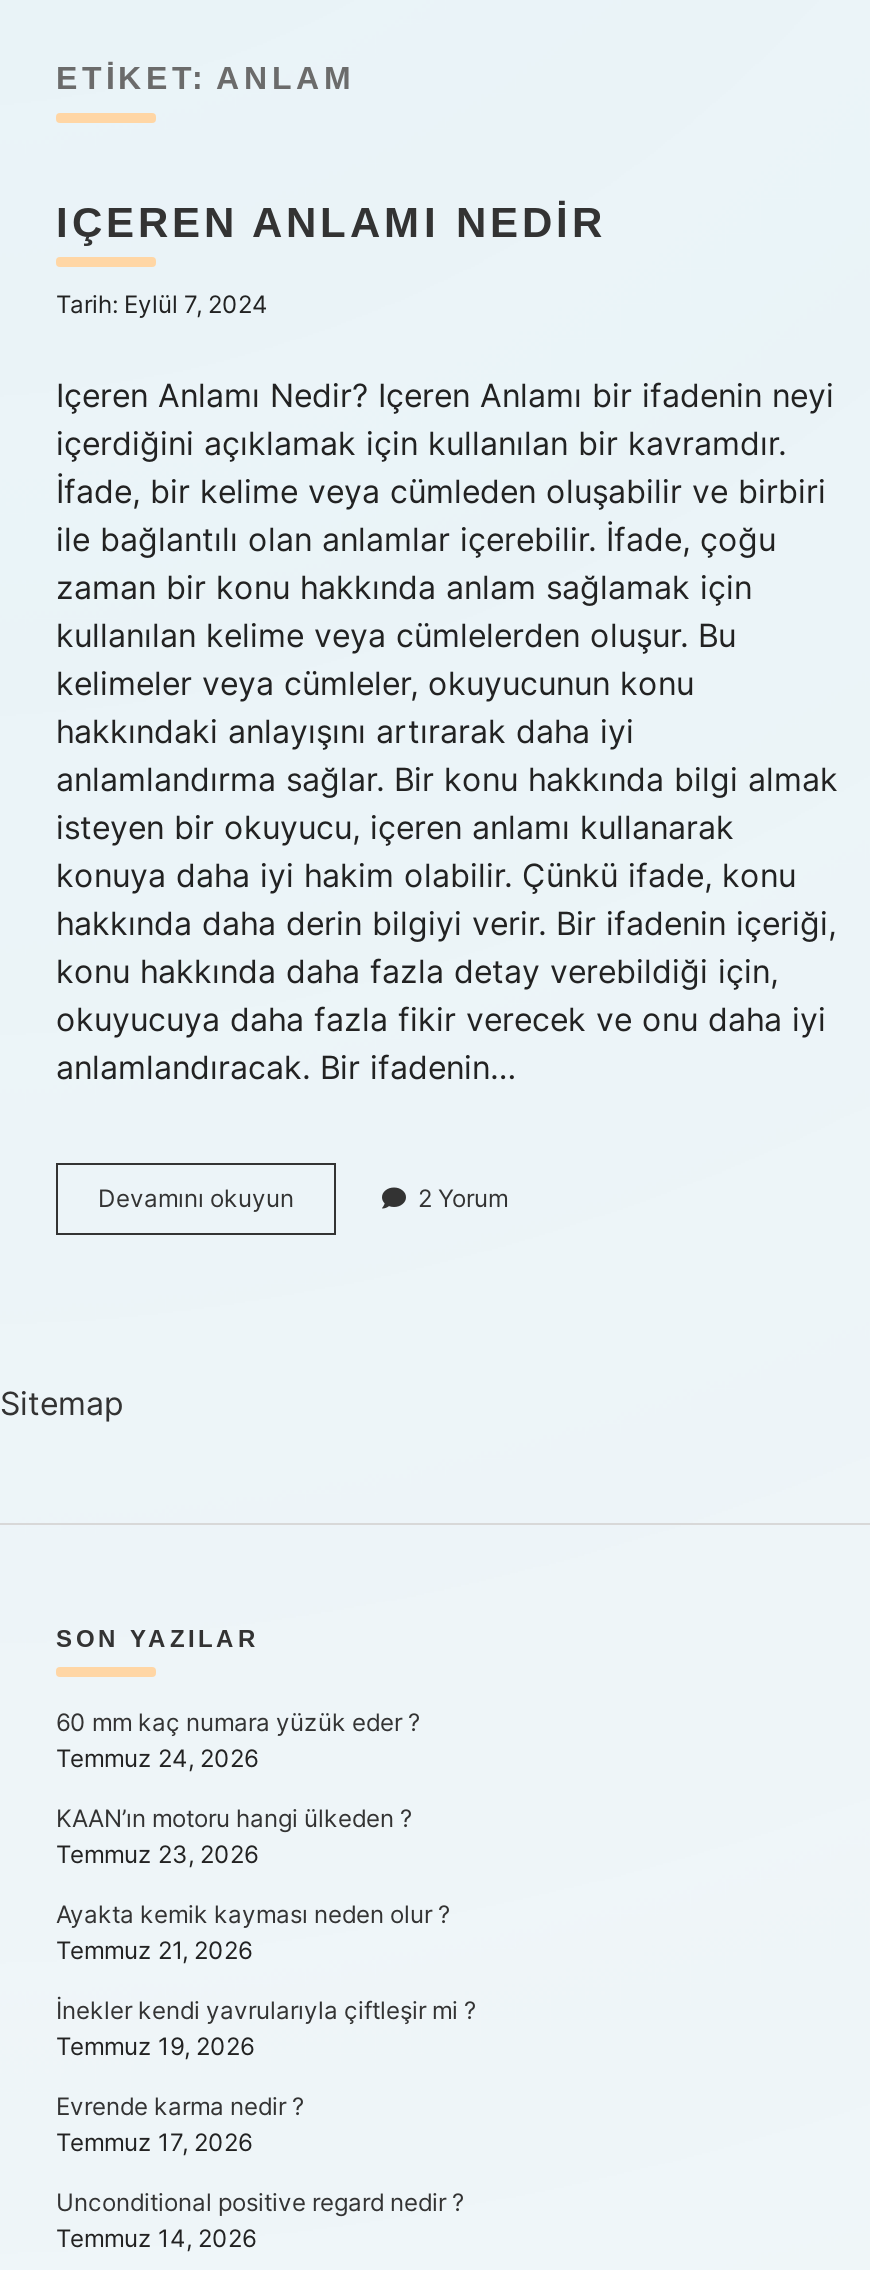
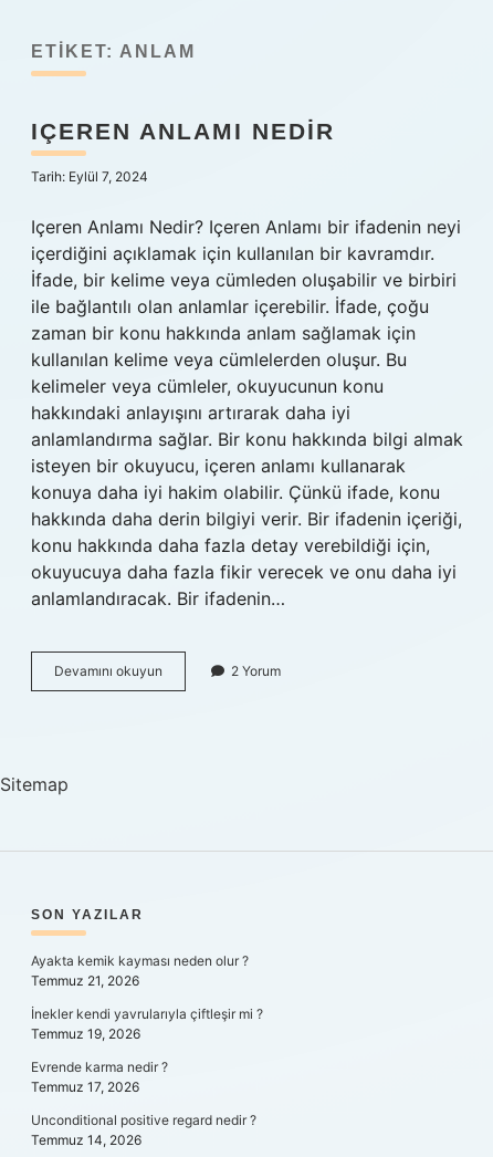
[56,1707,420,1869] 60 mm kaç numara yüzük eder ? | Temmuz 24, 2026 | KAAN’ın motoru hangi ülkeden ? | Temmuz 23, 2026 -> none

